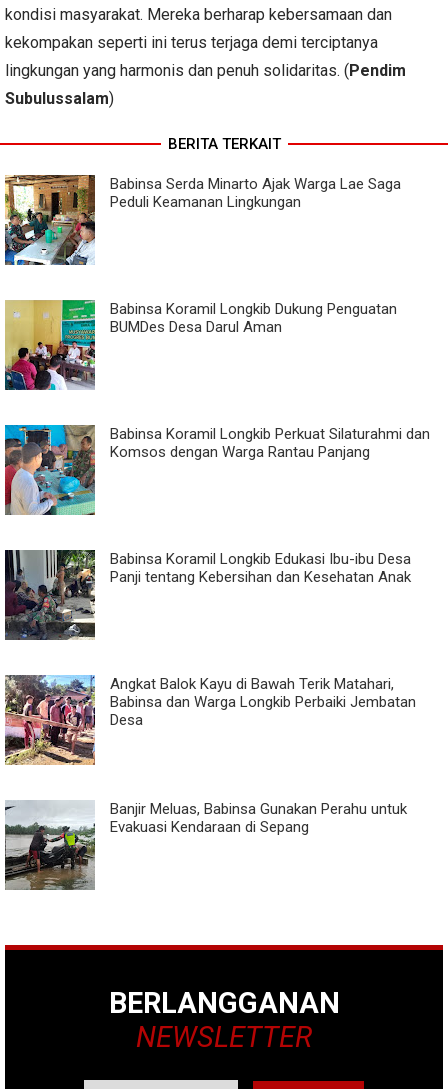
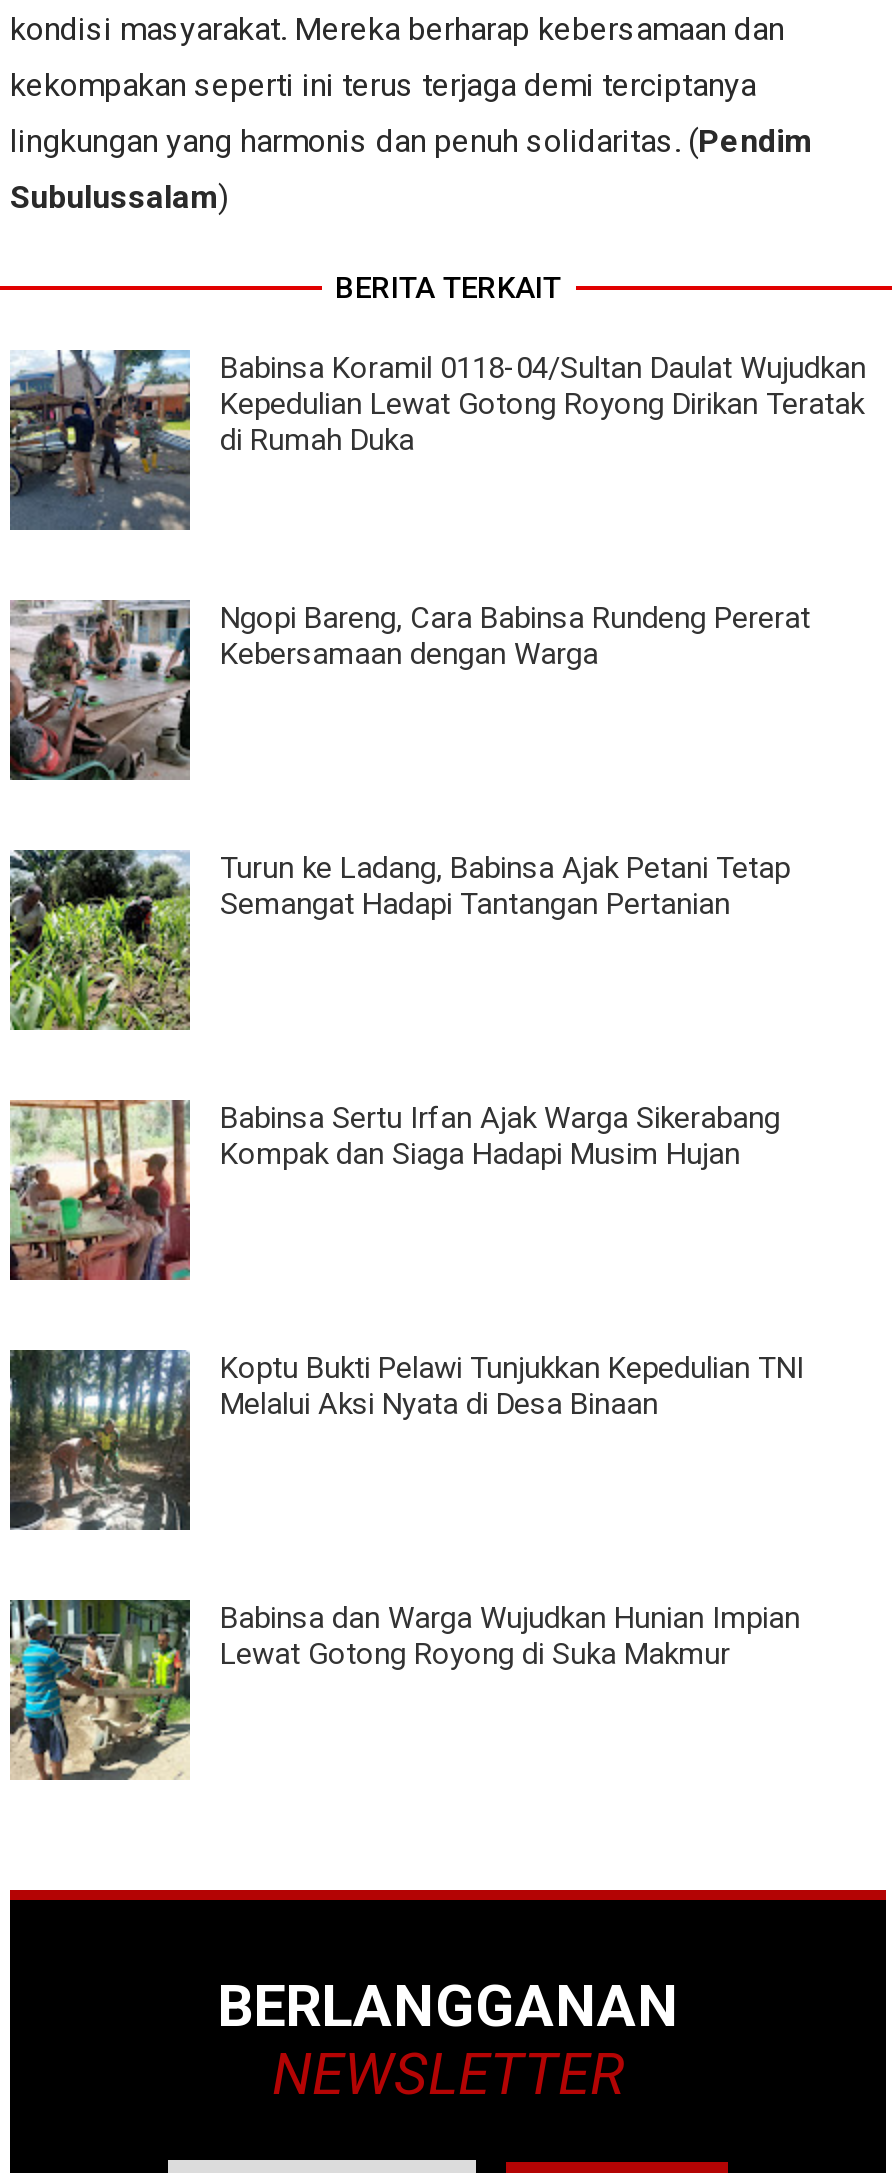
[4,174,401,265] [image] | Babinsa Serda Minarto Ajak Warga Lae Saga | Peduli Keamanan Lingkungan -> [8,348,866,532] [image] | Babinsa Koramil 0118-04/Sultan Daulat Wujudkan | Kepedulian Lewat Gotong Royong Dirikan Teratak | di Rumah Duka
[4,299,397,391] [image] | Babinsa Koramil Longkib Dukung Penguatan | BUMDes Desa Darul Aman -> [8,599,810,782] [image] | Ngopi Bareng, Cara Babinsa Rundeng Pererat | Kebersamaan dengan Warga
[4,424,430,515] [image] | Babinsa Koramil Longkib Perkuat Silaturahmi dan | Komsos dengan Warga Rantau Panjang -> [8,848,790,1032] [image] | Turun ke Ladang, Babinsa Ajak Petani Tetap | Semangat Hadapi Tantangan Pertanian
[4,549,411,641] [image] | Babinsa Koramil Longkib Edukasi Ibu-ibu Desa | Panji tentang Kebersihan dan Kesehatan Anak -> [8,1098,780,1282] [image] | Babinsa Sertu Irfan Ajak Warga Sikerabang | Kompak dan Siaga Hadapi Musim Hujan
[4,674,416,766] [image] | Angkat Balok Kayu di Bawah Terik Matahari, | Babinsa dan Warga Longkib Perbaiki Jembatan | Desa -> [8,1348,804,1532] [image] | Koptu Bukti Pelawi Tunjukkan Kepedulian TNI | Melalui Aksi Nyata di Desa Binaan
[4,799,407,891] [image] | Banjir Meluas, Babinsa Gunakan Perahu untuk | Evakuasi Kendaraan di Sepang -> [10,1598,800,1780] [image] | Babinsa dan Warga Wujudkan Hunian Impian | Lewat Gotong Royong di Suka Makmur

